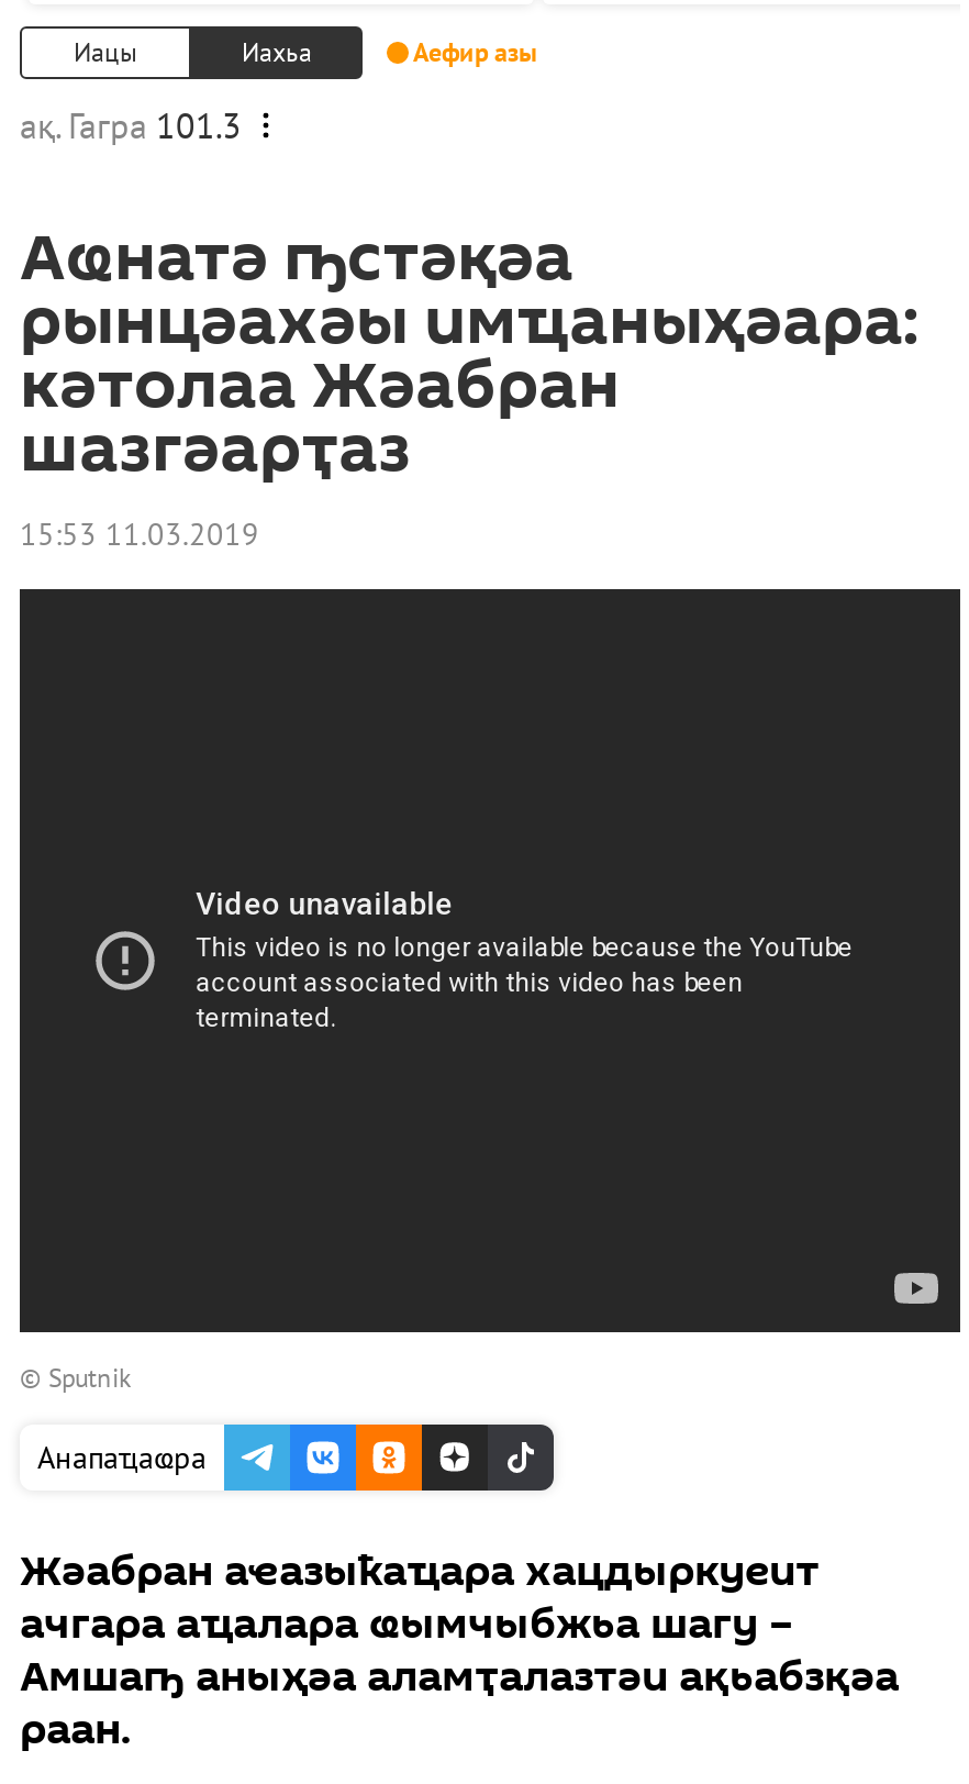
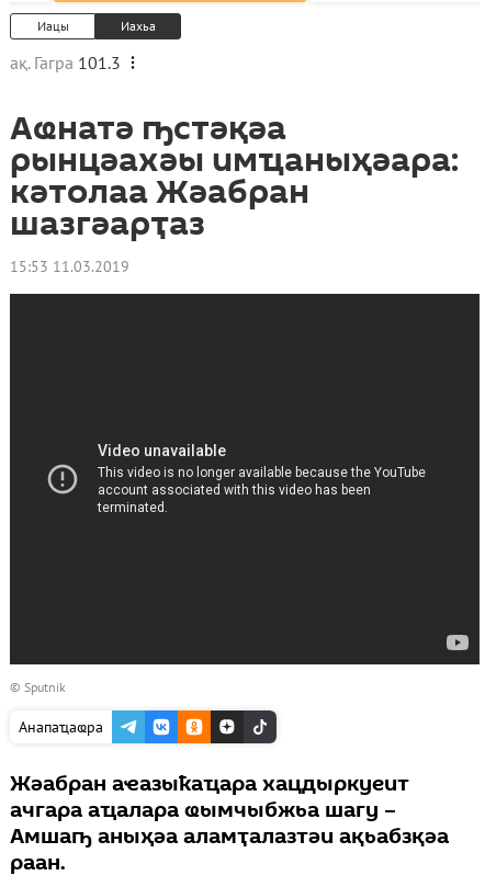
[413,35,536,68] Аефир азы -> none

